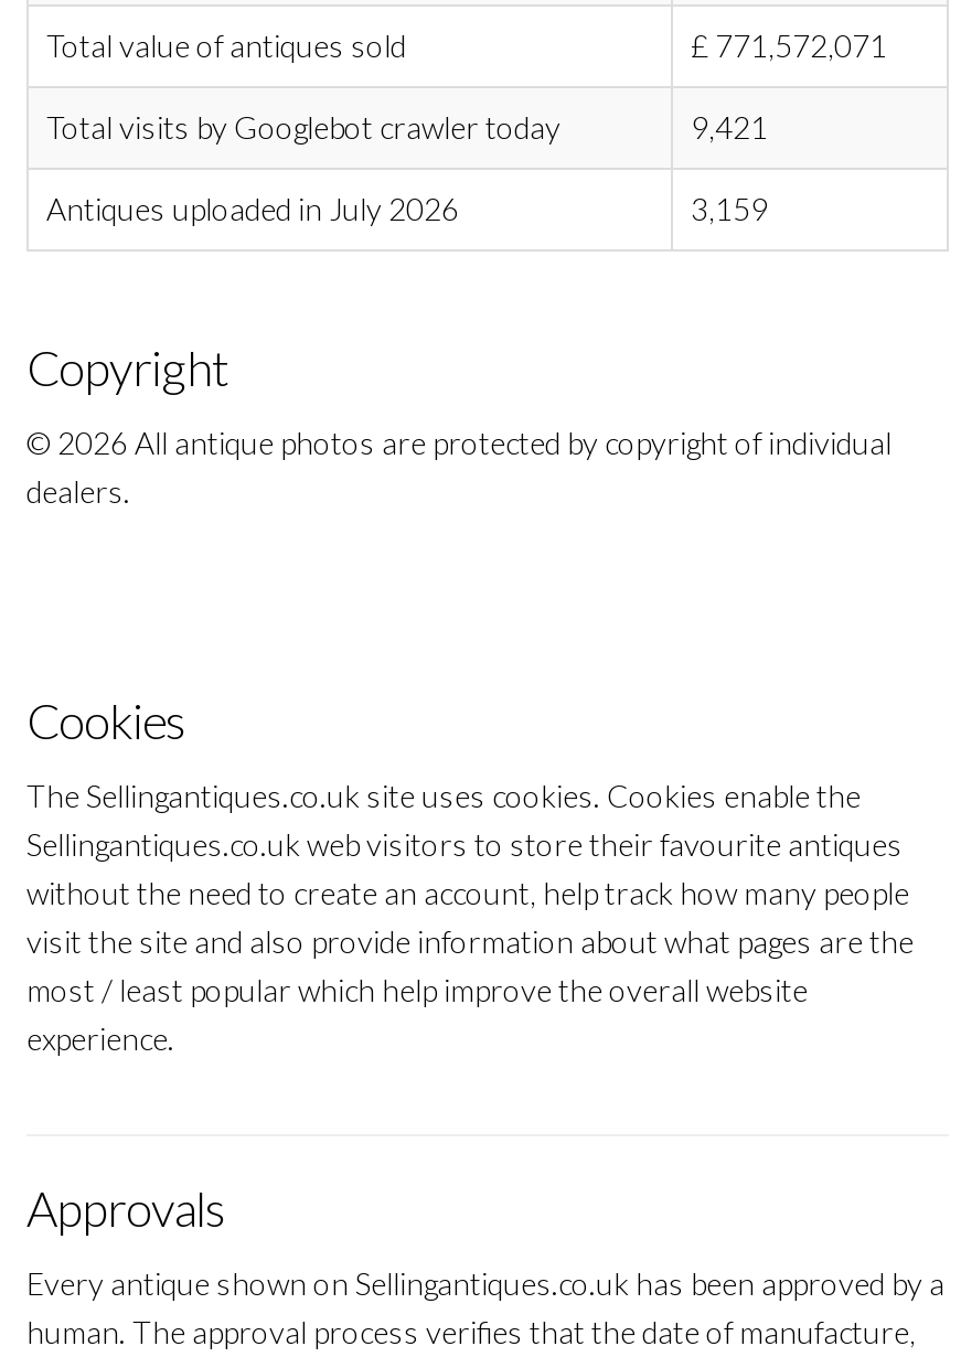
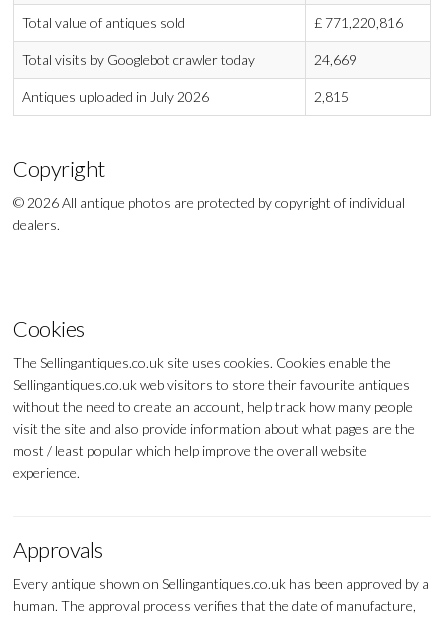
[691,26,887,63] £771,572,071 -> [314,14,403,31] £771,220,816
[691,107,768,145] 9,421 -> [314,51,357,68] 24,669
[691,189,768,227] 3,159 -> [314,88,349,105] 2,815

